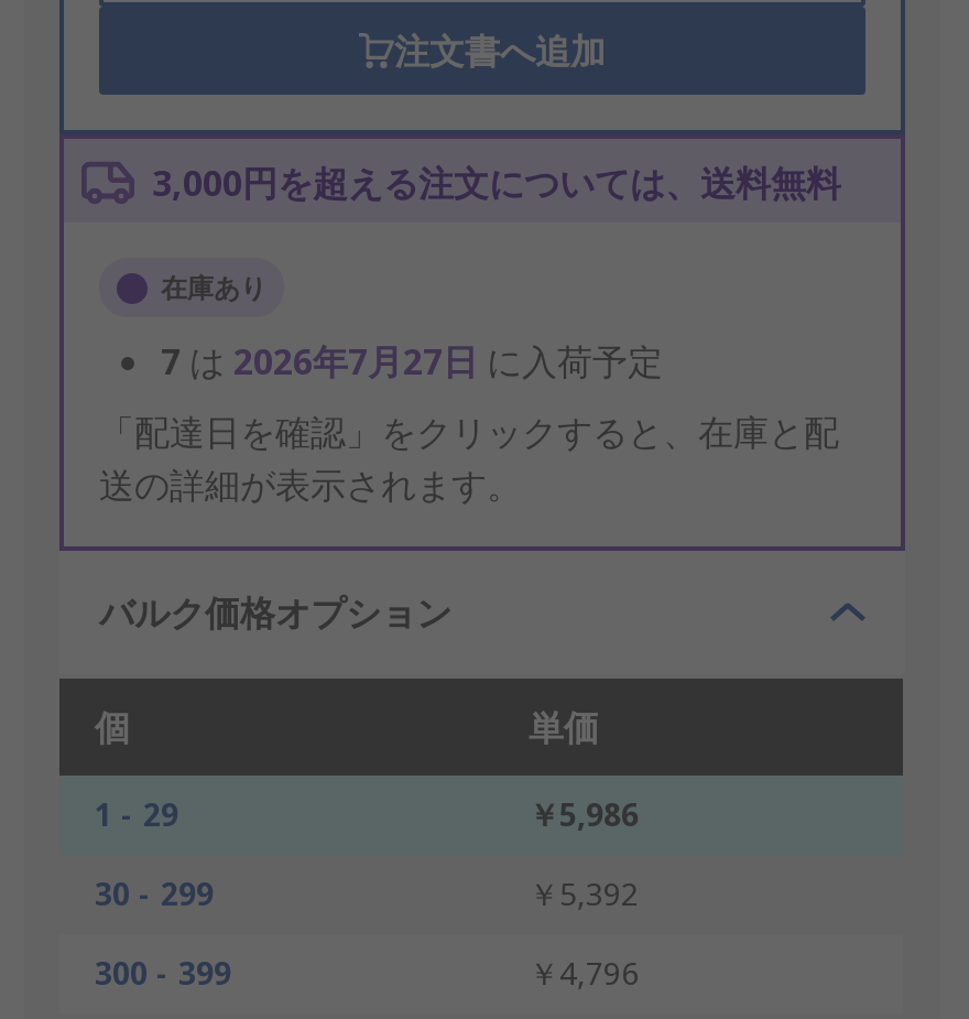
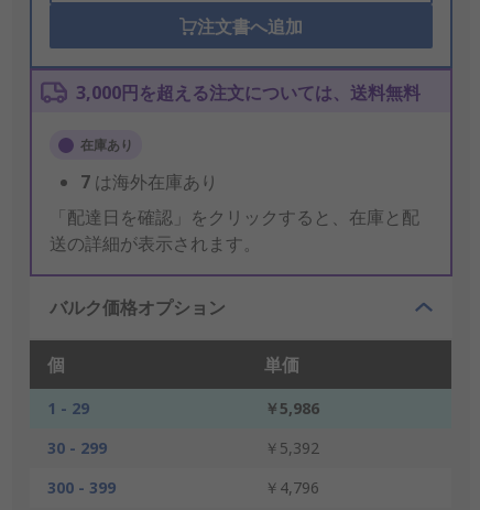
[161,338,663,387] 7は2026年7月27日に入荷予定 -> [80,170,218,194] 7は海外在庫あり

